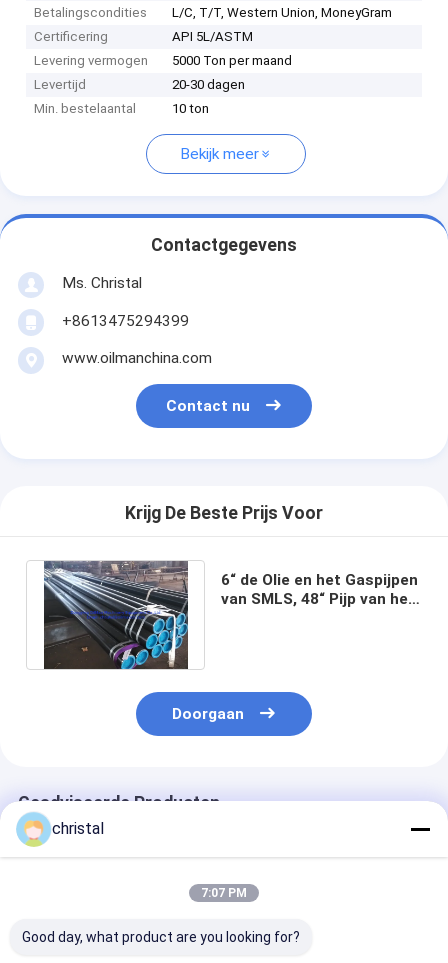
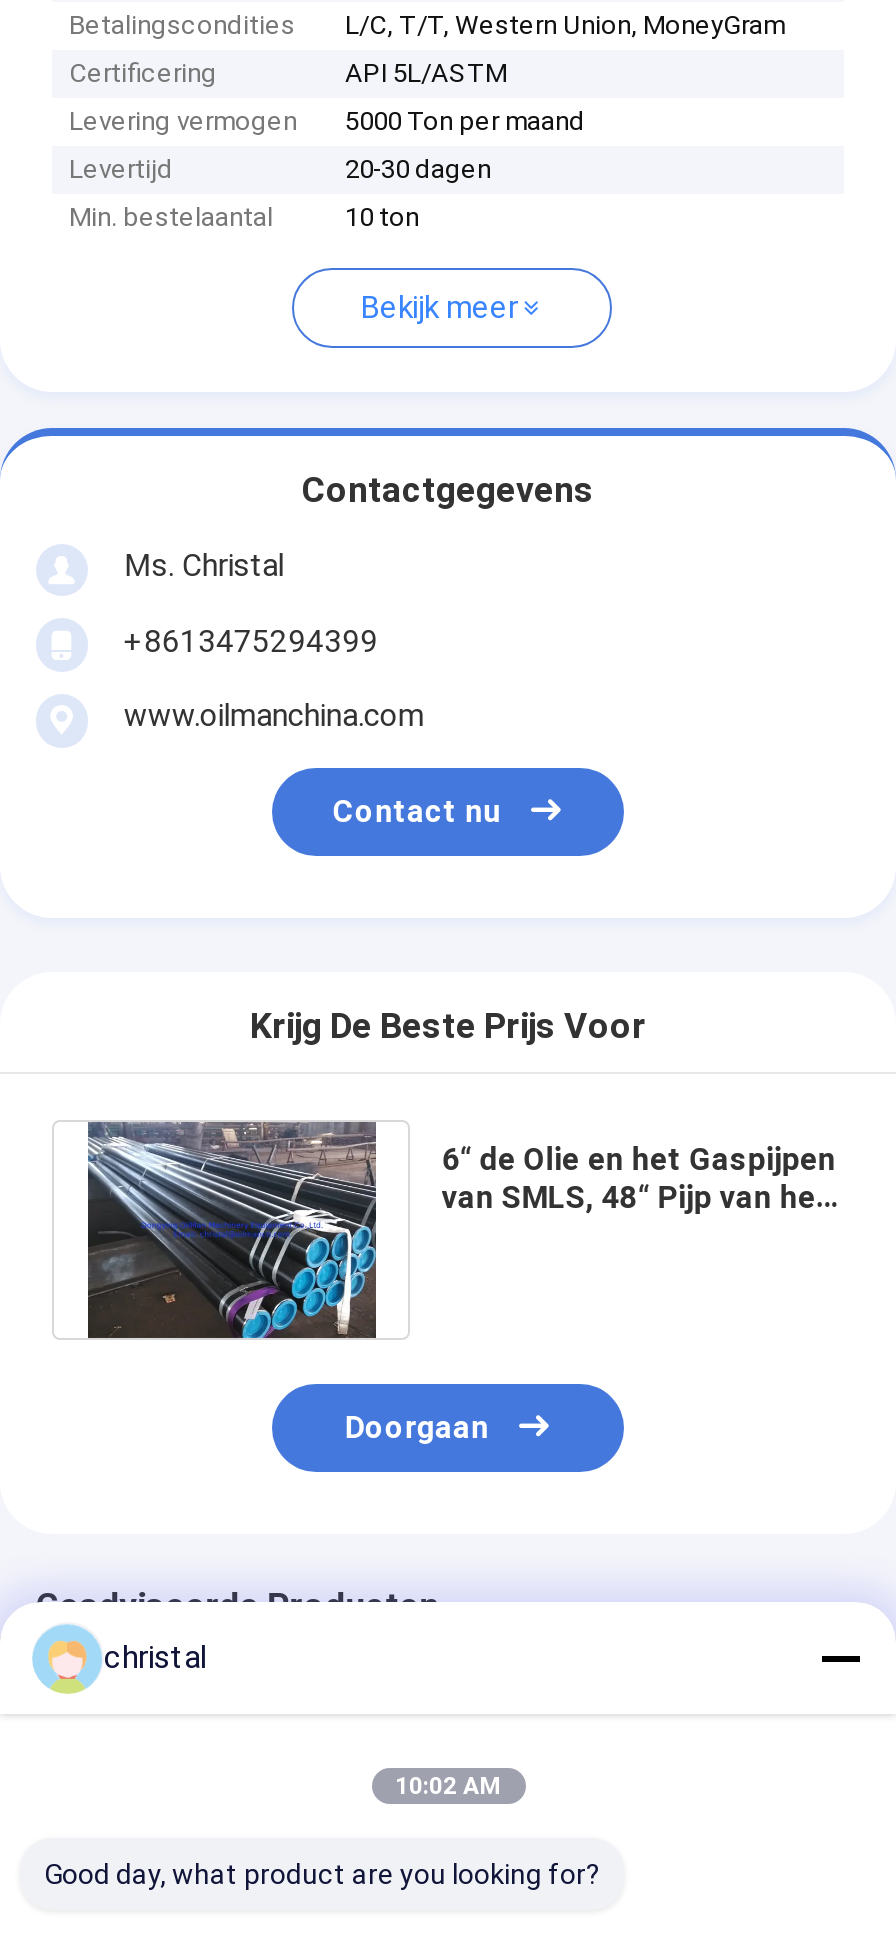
[201,886,247,900] 7:07 PM -> [395,1772,501,1800] 10:02 AM

